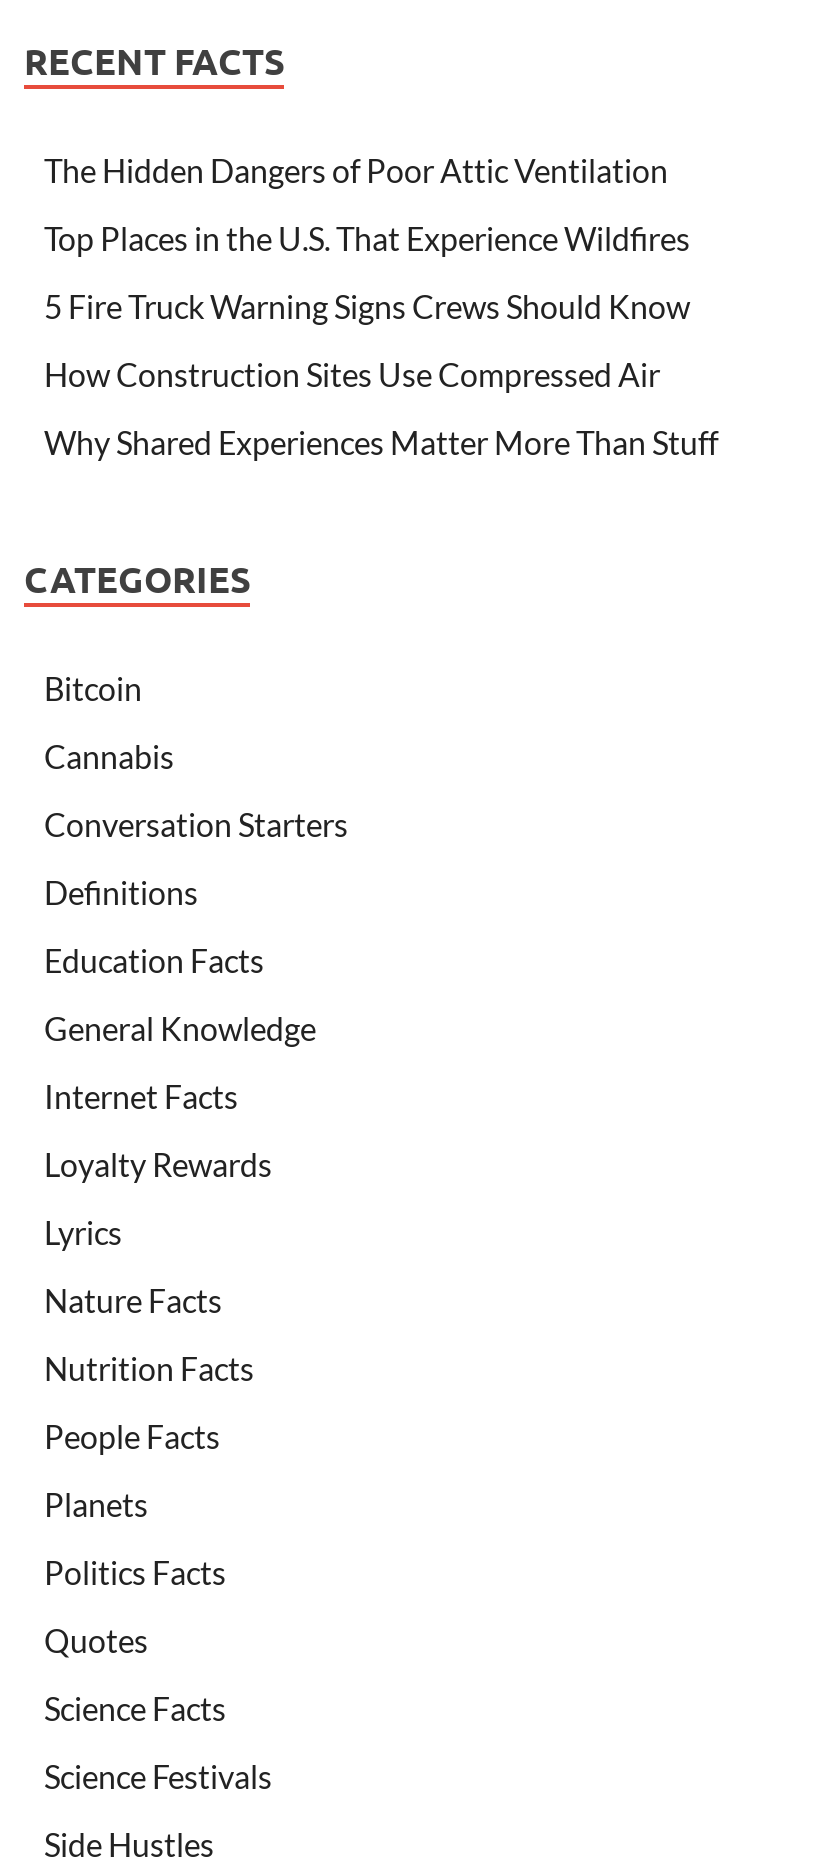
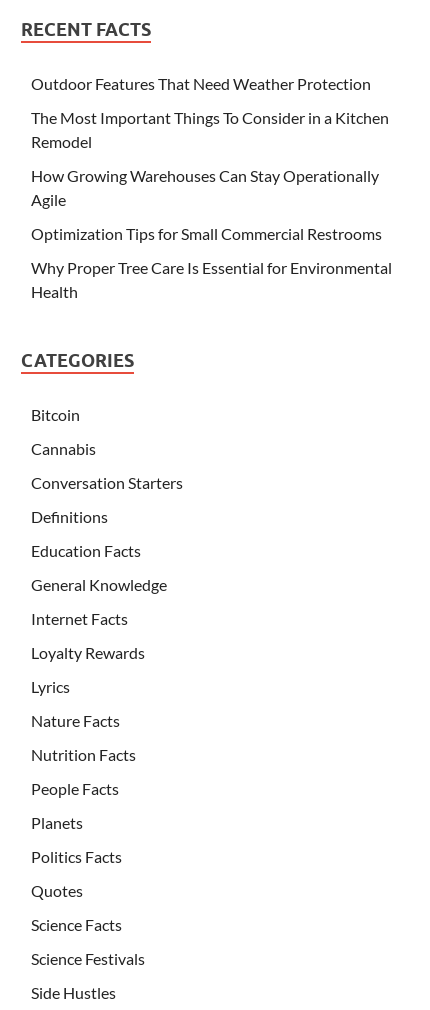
[44,150,668,188] The Hidden Dangers of Poor Attic Ventilation -> [31,74,371,93] Outdoor Features That Need Weather Protection
[44,218,690,256] Top Places in the U.S. That Experience Wildfires -> [31,108,389,151] The Most Important Things To Consider in a Kitchen | Remodel
[44,286,690,324] 5 Fire Truck Warning Signs Crews Should Know -> [31,166,379,209] How Growing Warehouses Can Stay Operationally | Agile
[44,354,660,392] How Construction Sites Use Compressed Air -> [31,224,382,243] Optimization Tips for Small Commercial Restrooms
[44,422,718,460] Why Shared Experiences Matter More Than Stuff -> [31,258,392,301] Why Proper Tree Care Is Essential for Environmental | Health

